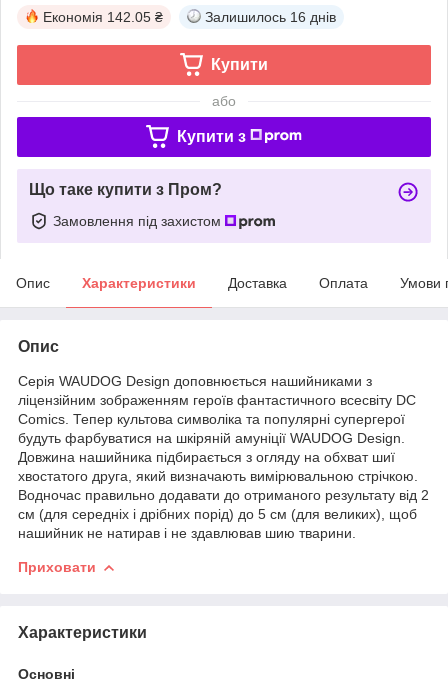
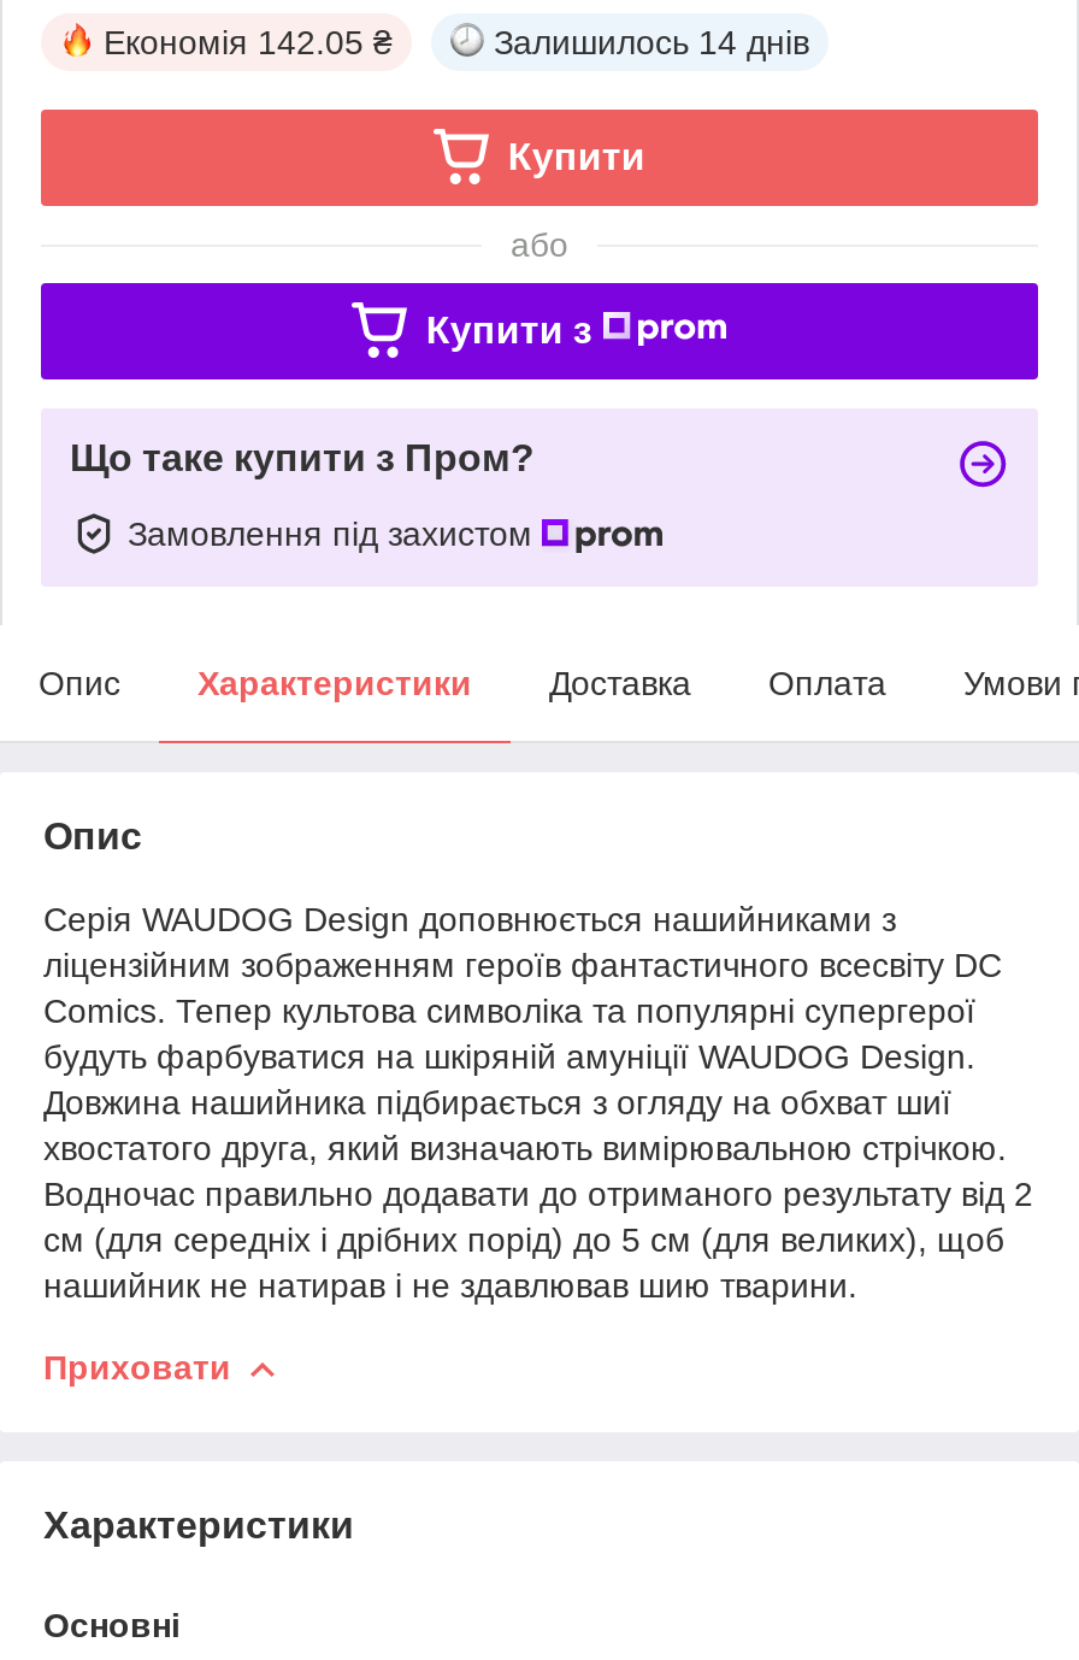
[205,9,336,25] Залишилось 16 днів -> [494,22,809,61] Залишилось 14 днів

